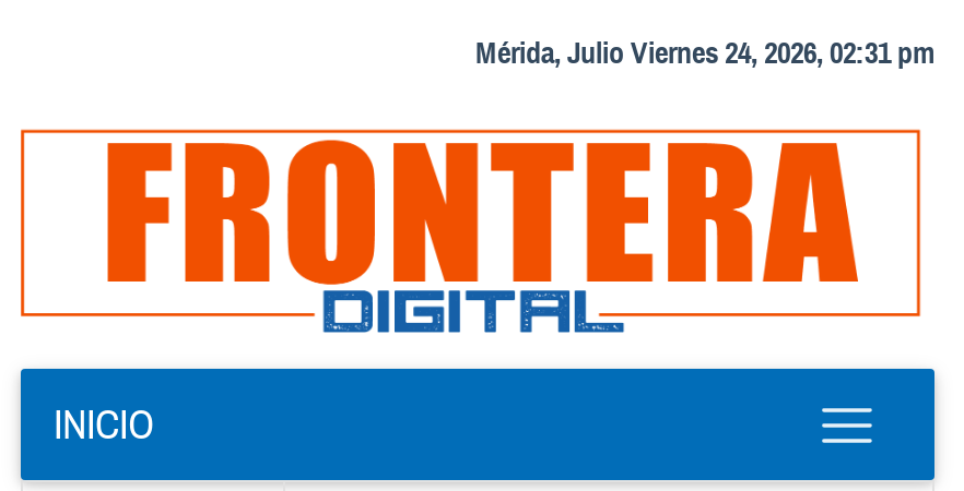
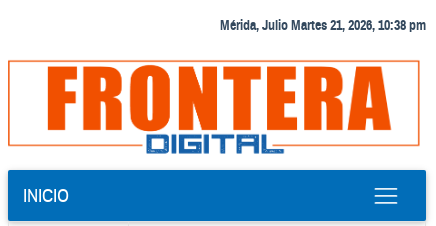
[475,35,934,72] Mérida, Julio Viernes 24, 2026, 02:31 pm -> [220,17,426,34] Mérida, Julio Martes 21, 2026, 10:38 pm

